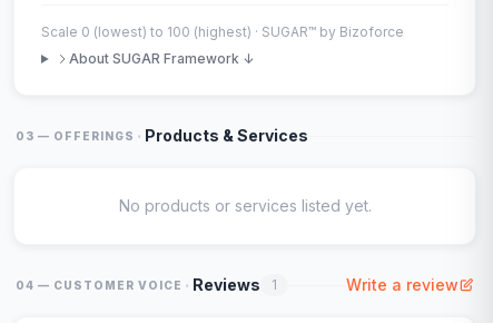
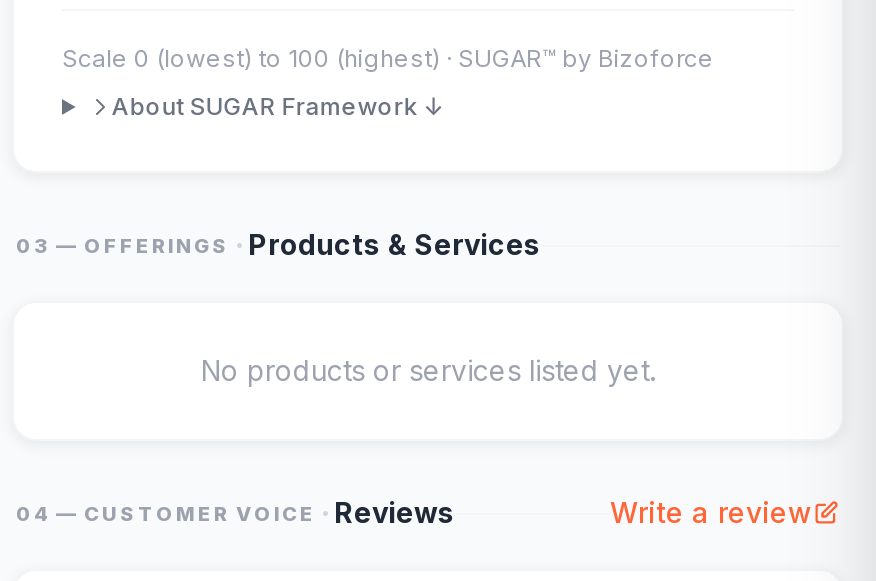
[272,276,277,293] 1 -> none

